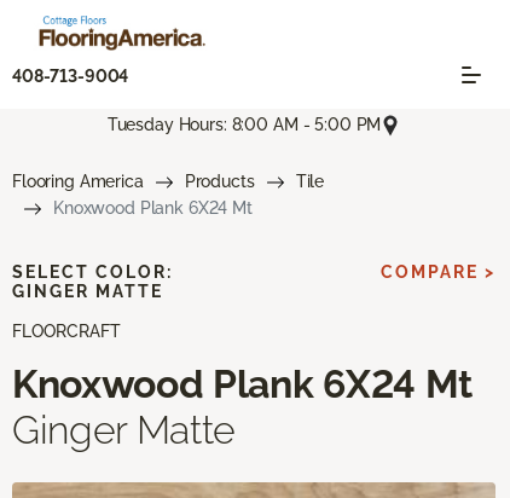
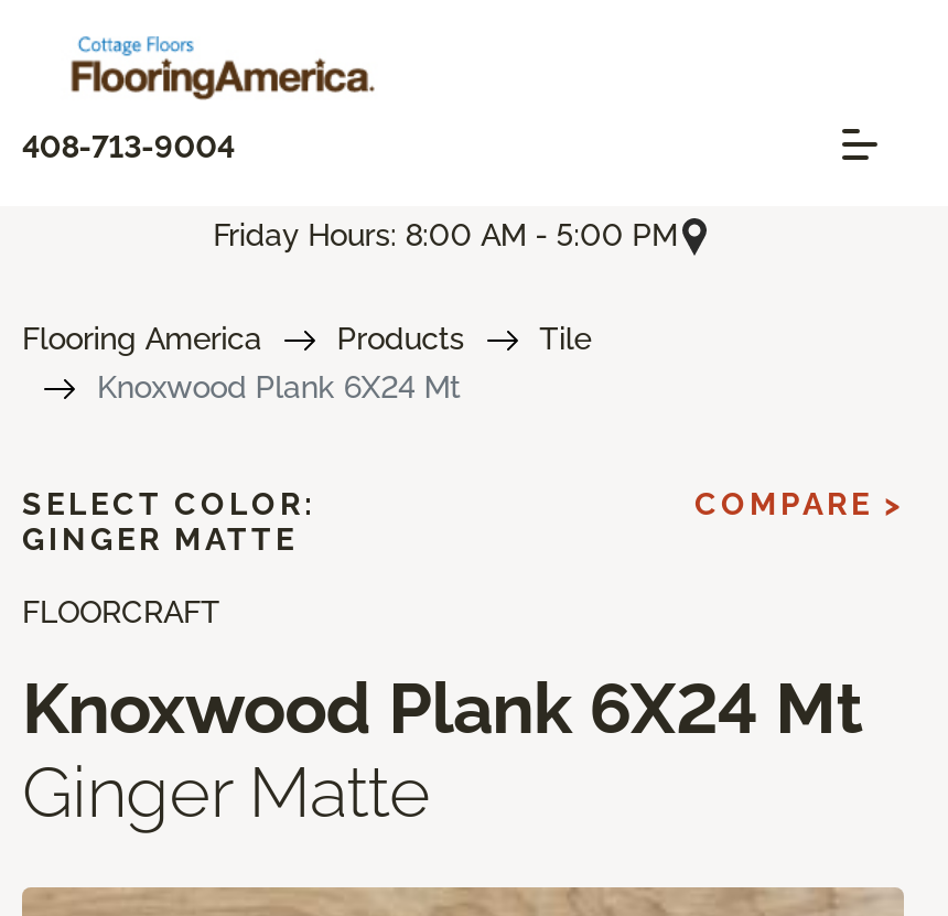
[107,115,381,135] Tuesday Hours: 8:00 AM - 5:00 PM -> [213,218,677,254] Friday Hours: 8:00 AM - 5:00 PM

